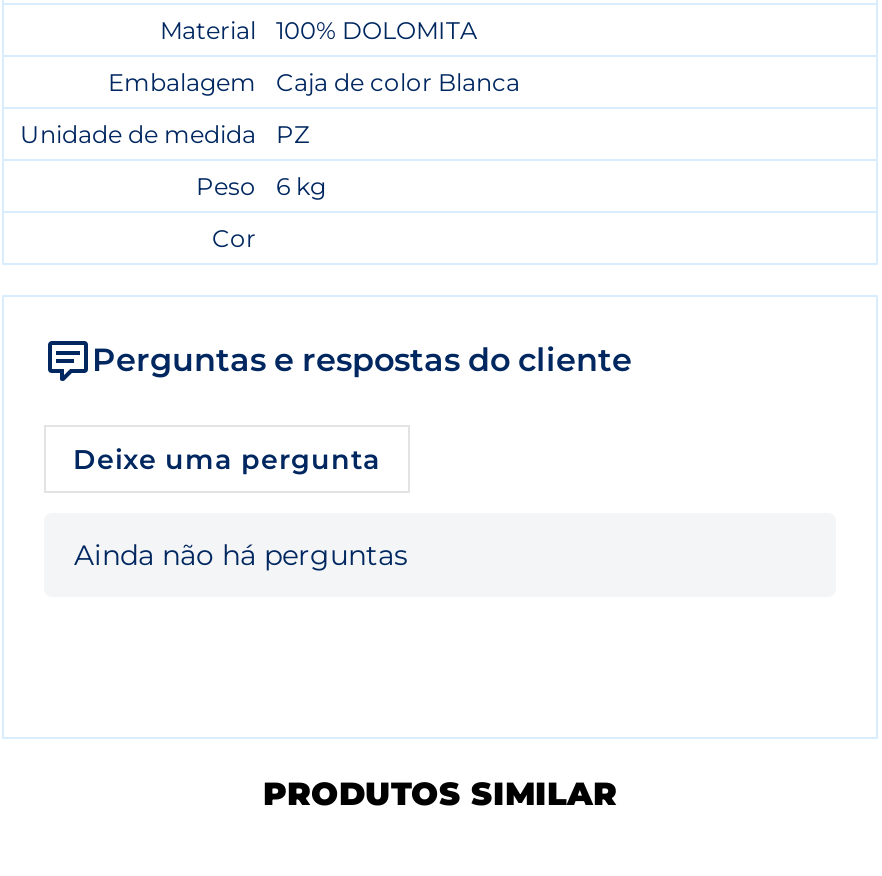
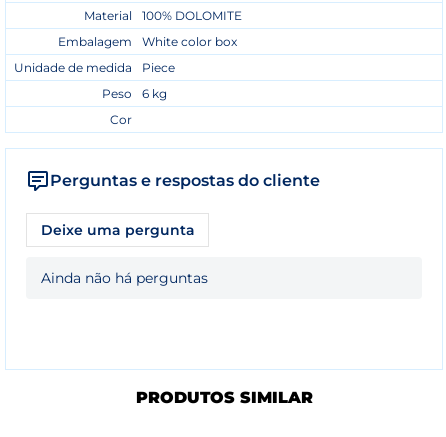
[160,16,478,46] Material 100% DOLOMITA -> [84,8,242,23] Material 100% DOLOMITE
[276,68,520,98] Caja de color Blanca -> [142,34,237,49] White color box
[276,120,310,150] PZ -> [142,60,175,75] Piece

